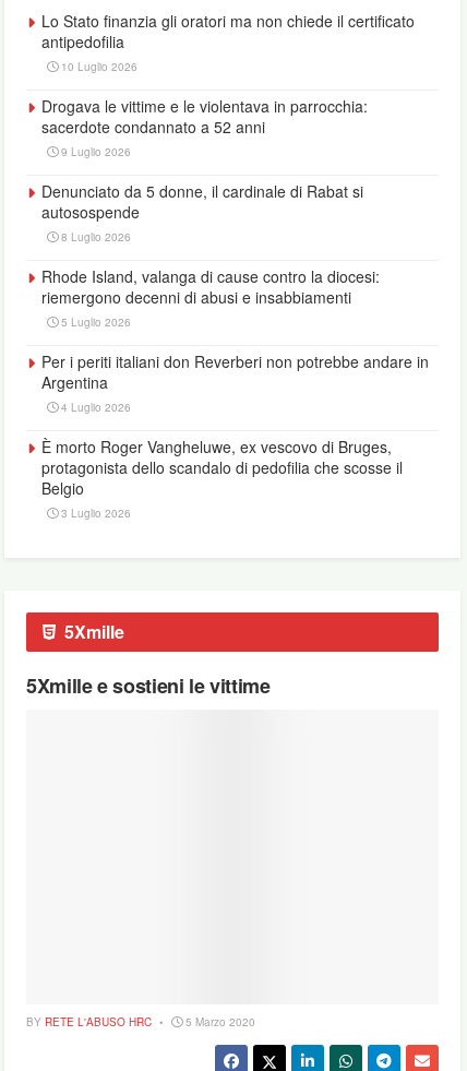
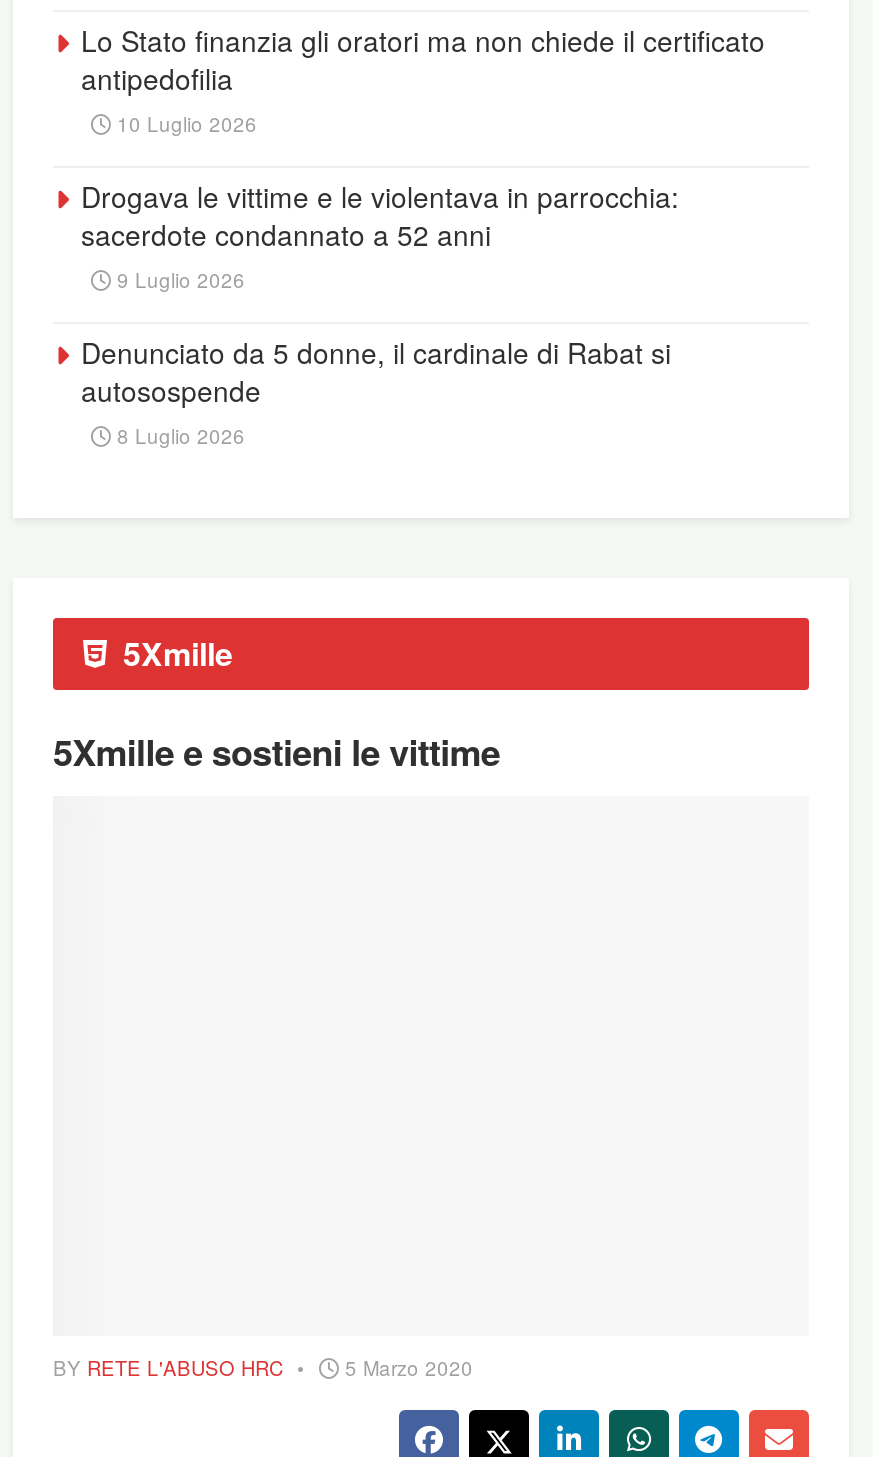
[41,265,429,520] Rhode Island, valanga di cause contro la diocesi: | riemergono decenni di abusi e insabbiamenti | 5 Luglio 2026 | Per i periti italiani don Reverberi non potrebbe andare in | Argentina | 4 Luglio 2026 | È morto Roger Vangheluwe, ex vescovo di Bruges, | protagonista dello scandalo di pedofilia che scosse il | Belgio | 3 Luglio 2026 -> none

